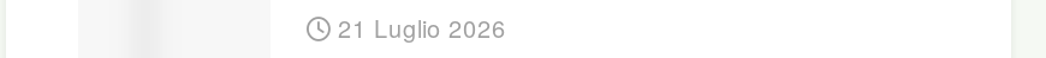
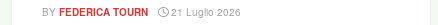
none -> [42,5,148,19] BY FEDERICA TOURN

